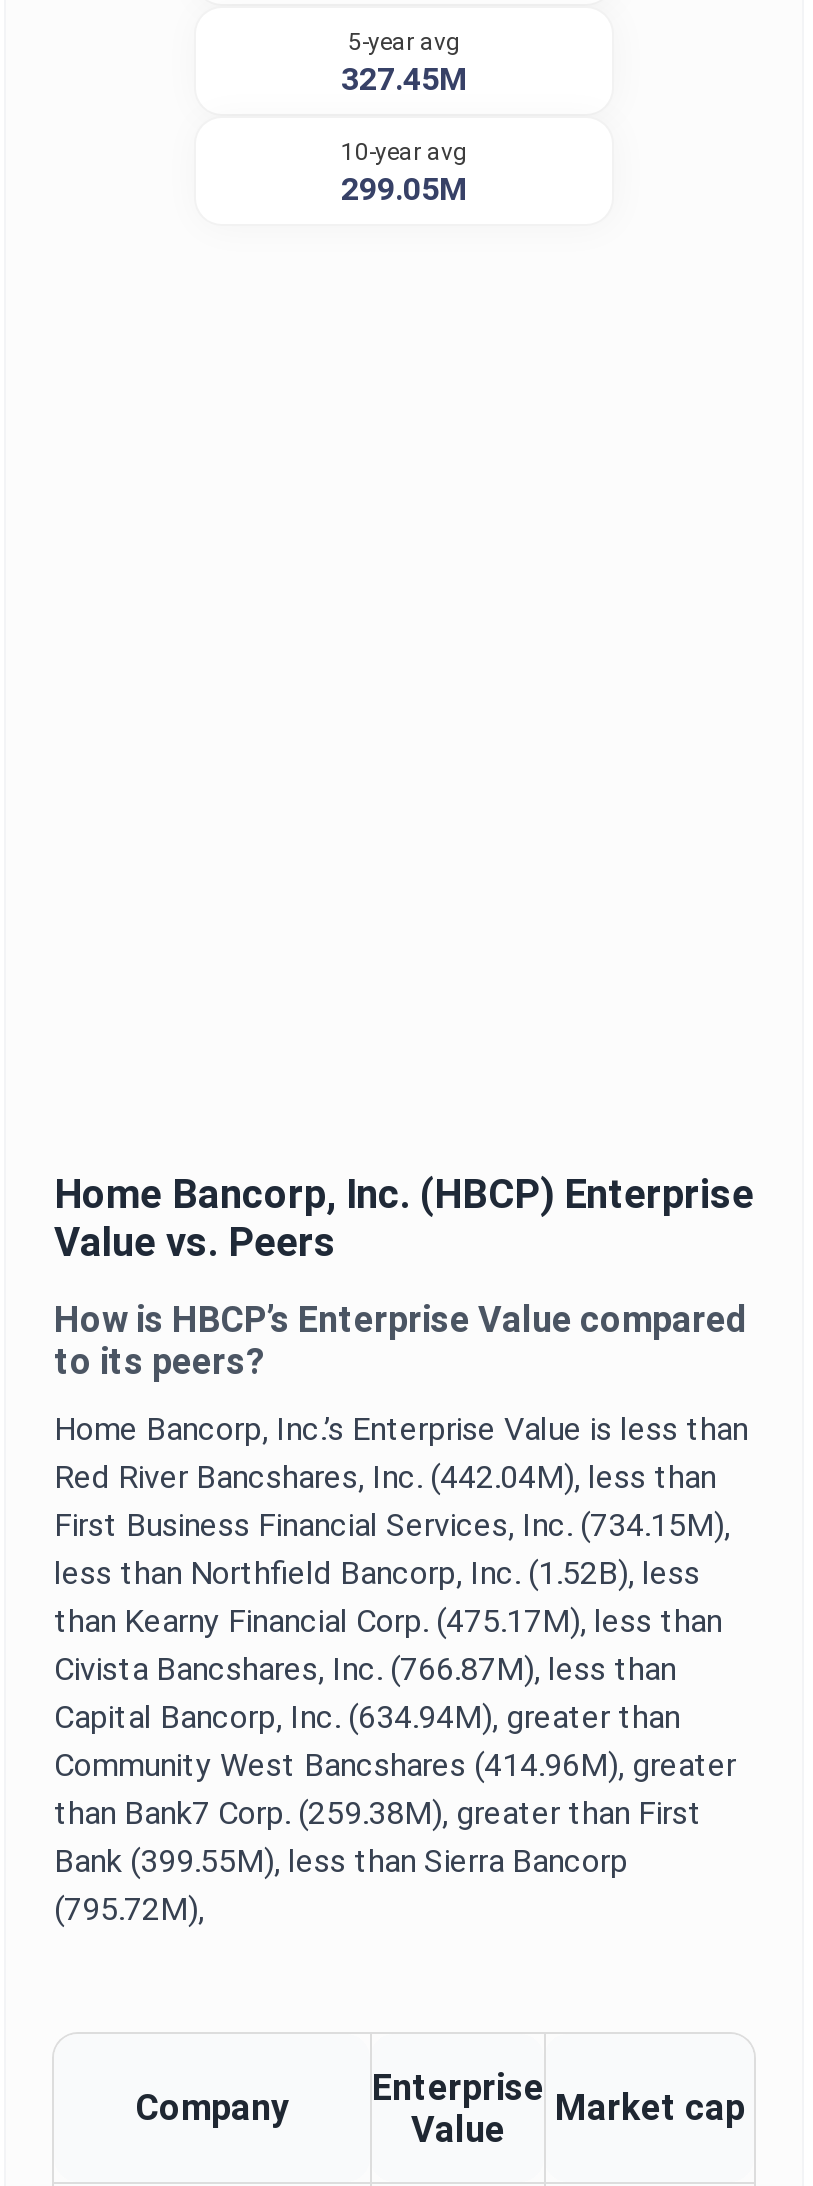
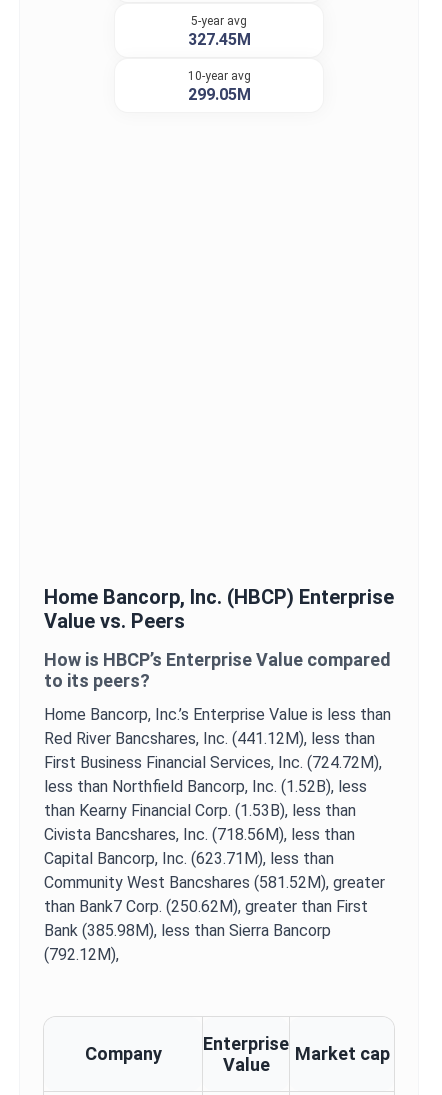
[54,1458,716,1496] Red River Bancshares, Inc. (442.04M), less than -> [44,729,375,748] Red River Bancshares, Inc. (441.12M), less than
[54,1506,730,1544] First Business Financial Services, Inc. (734.15M), -> [44,753,382,772] First Business Financial Services, Inc. (724.72M),
[54,1602,736,1928] than Kearny Financial Corp. (475.17M), less than | Civista Bancshares, Inc. (766.87M), less than | Capital Bancorp, Inc. (634.94M), greater than | Community West Bancshares (414.96M), greater | than Bank7 Corp. (259.38M), greater than First | Bank (399.55M), less than Sierra Bancorp | (795.72M), -> [44,801,385,964] than Kearny Financial Corp. (1.53B), less than | Civista Bancshares, Inc. (718.56M), less than | Capital Bancorp, Inc. (623.71M), less than | Community West Bancshares (581.52M), greater | than Bank7 Corp. (250.62M), greater than First | Bank (385.98M), less than Sierra Bancorp | (792.12M),

